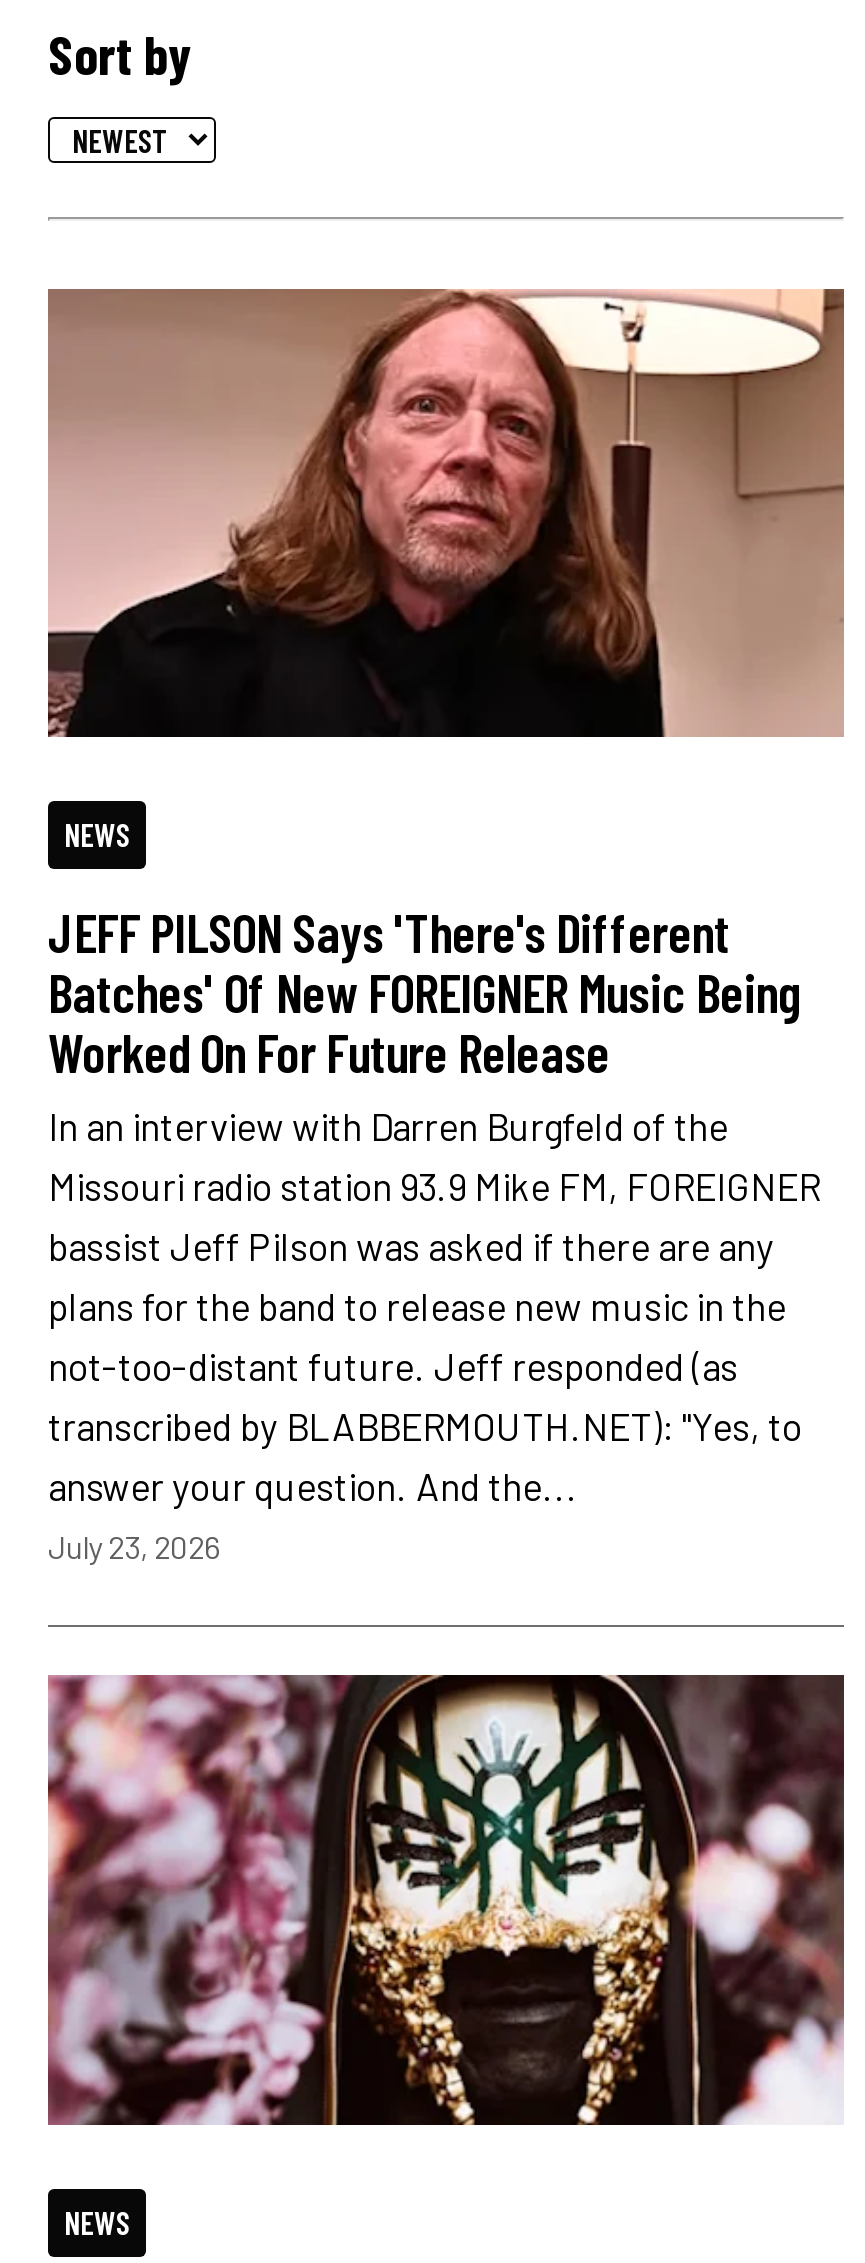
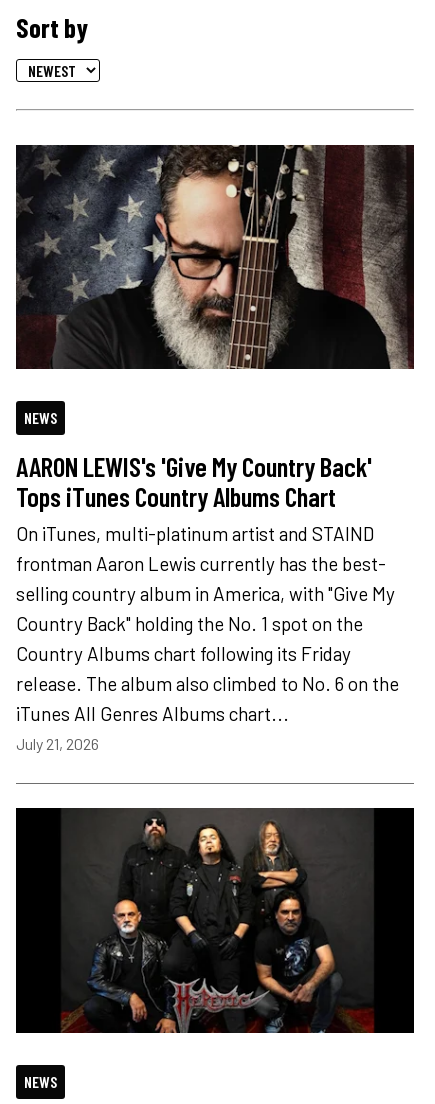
[46,287,846,739] [image] -> [15,144,415,370] [image]
[48,900,820,1566] JEFF PILSON Says 'There's Different | Batches' Of New FOREIGNER Music Being | Worked On For Future Release | In an interview with Darren Burgfeld of the | Missouri radio station 93.9 Mike FM, FOREIGNER | bassist Jeff Pilson was asked if there are any | plans for the band to release new music in the | not-too-distant future. Jeff responded (as | transcribed by BLABBERMOUTH.NET): "Yes, to | answer your question. And the... | July 23, 2026 -> [16,450,399,753] AARON LEWIS's 'Give My Country Back' | Tops iTunes Country Albums Chart | On iTunes, multi-platinum artist and STAIND | frontman Aaron Lewis currently has the best- | selling country album in America, with "Give My | Country Back" holding the No. 1 spot on the | Country Albums chart following its Friday | release. The album also climbed to No. 6 on the | iTunes All Genres Albums chart... | July 21, 2026
[46,1673,846,2127] [image] -> [15,807,415,1034] [image]

